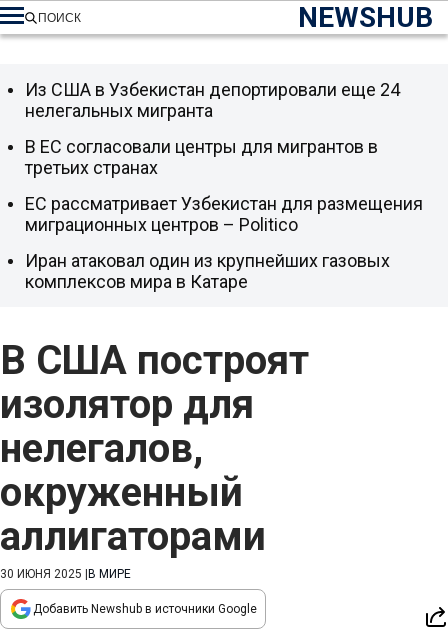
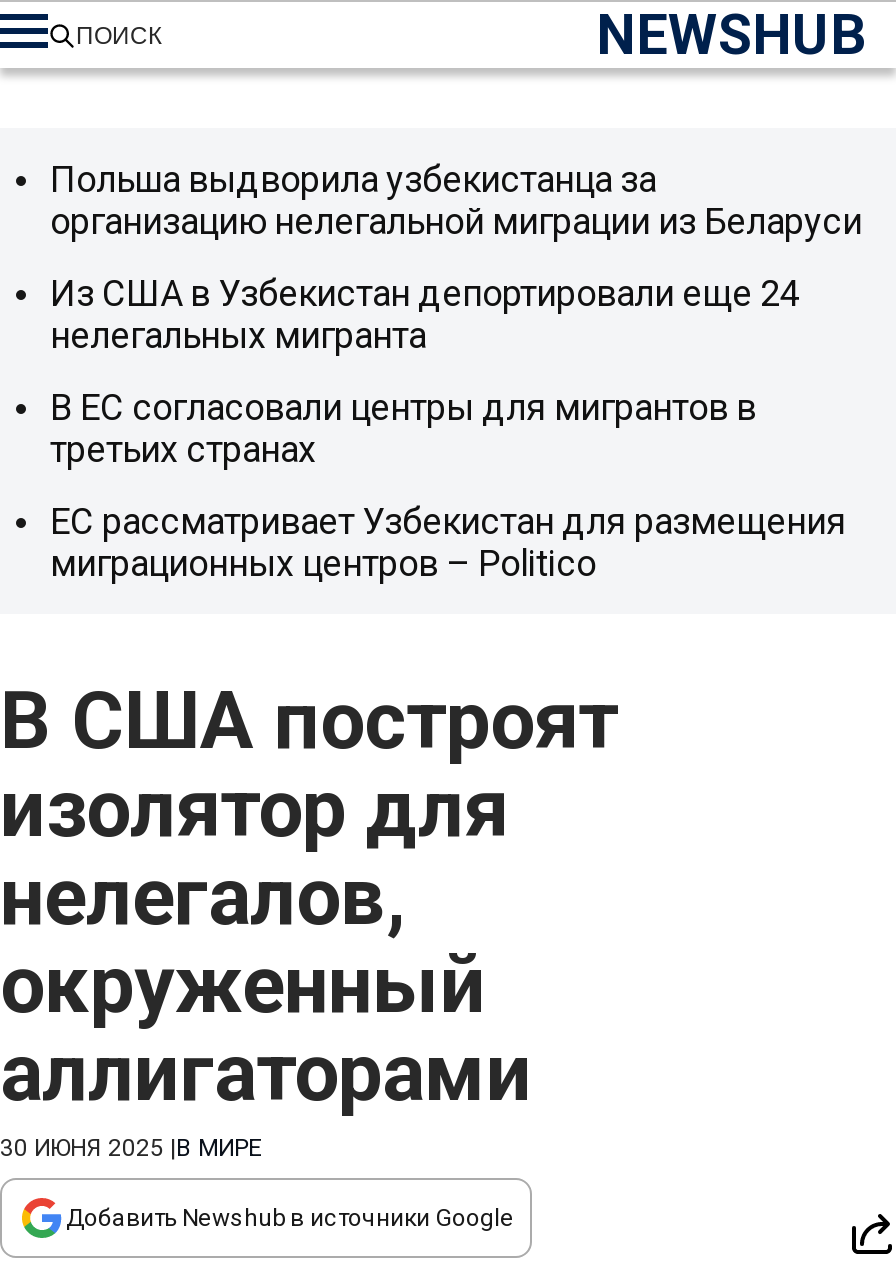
none -> [50,158,862,242] Польша выдворила узбекистанца за | организацию нелегальной миграции из Беларуси
moved [25,79,423,235] -> [50,272,846,584]: Из США в Узбекистан депортировали еще 24 | нелегальных мигранта | В ЕС согласовали центры для мигрантов в | третьих странах | ЕС рассматривает Узбекистан для размещения | миграционных центров – Politico
[25,250,390,292] Иран атаковал один из крупнейших газовых | комплексов мира в Катаре -> none

